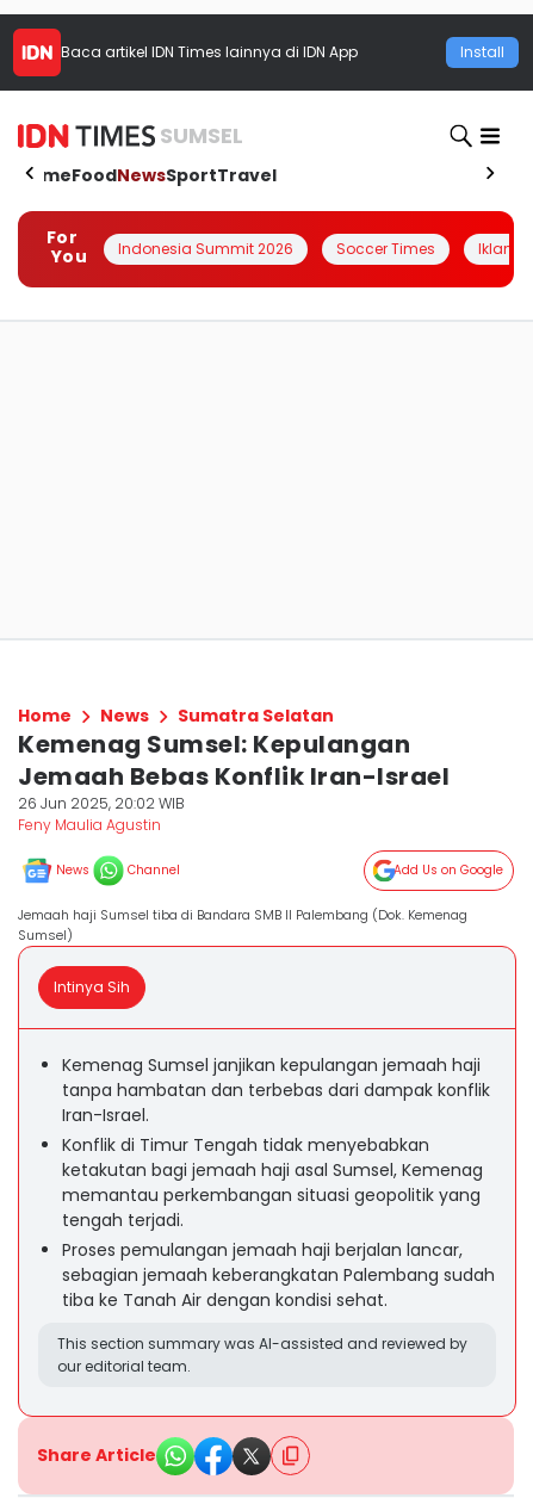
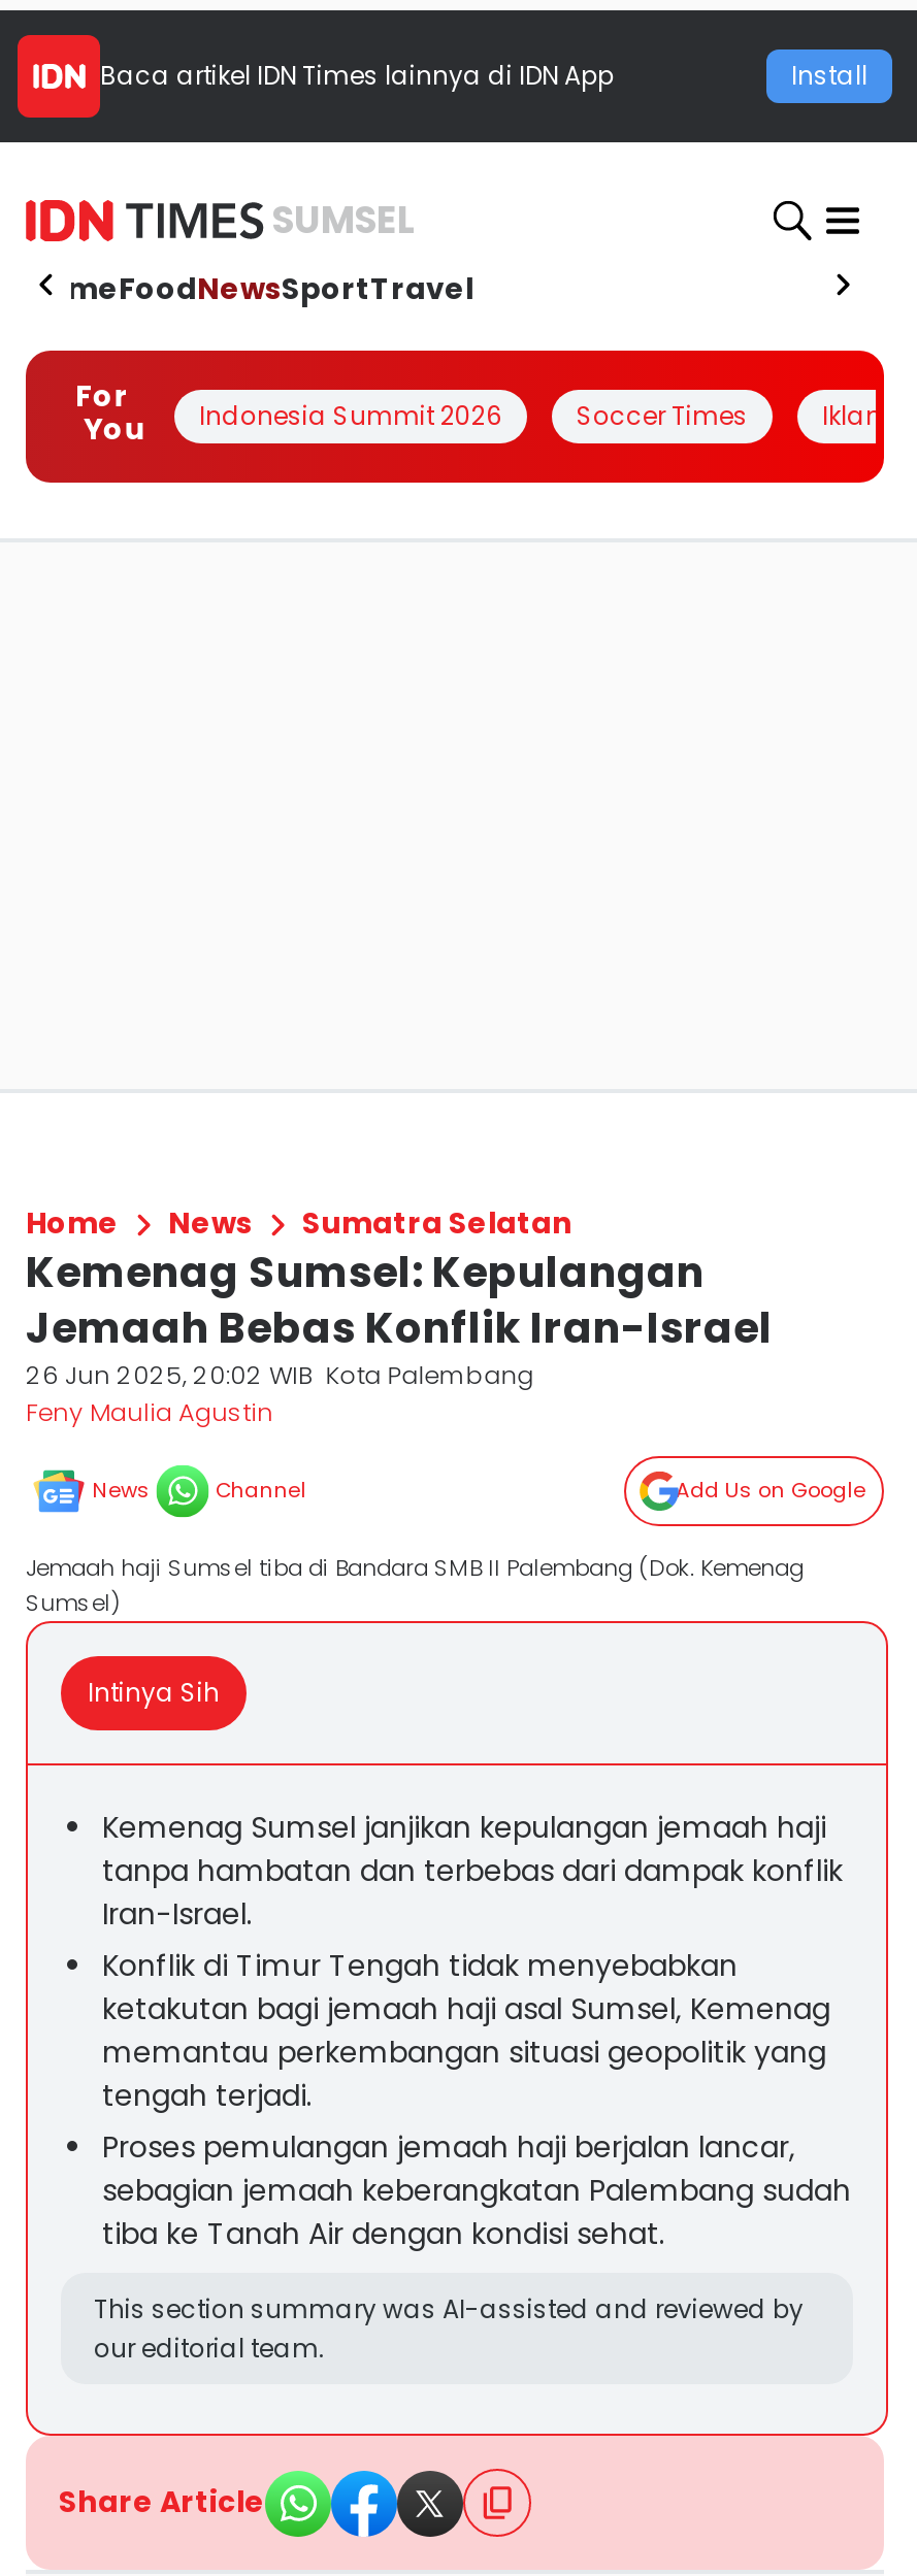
[18,793,185,813] 26 Jun 2025, 20:02 WIB -> [26,1357,534,1392] 26 Jun 2025, 20:02 WIB Kota Palembang

